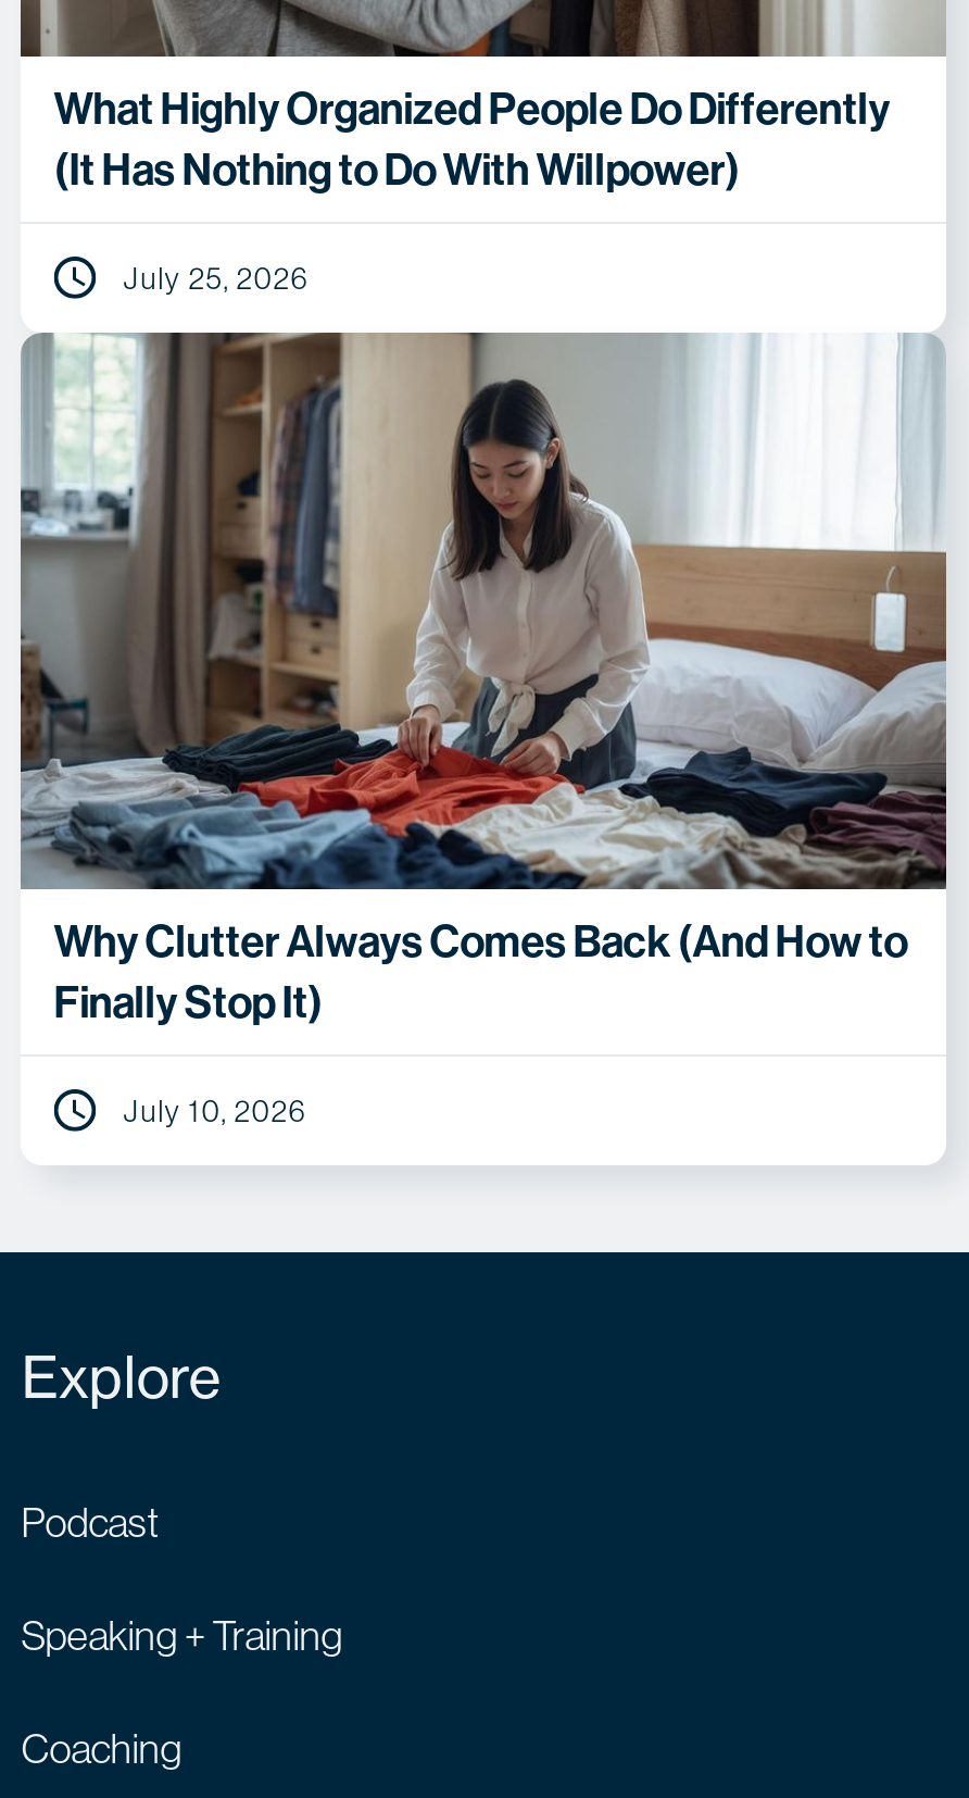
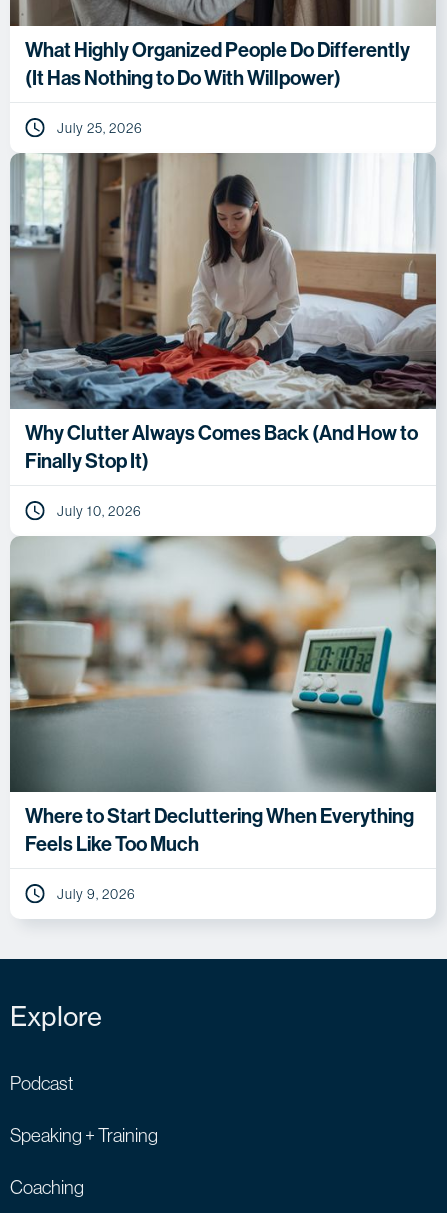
none -> [10,535,437,903] [image] | Where to Start Decluttering When Everything | Feels Like Too Much | July 9, 2026

